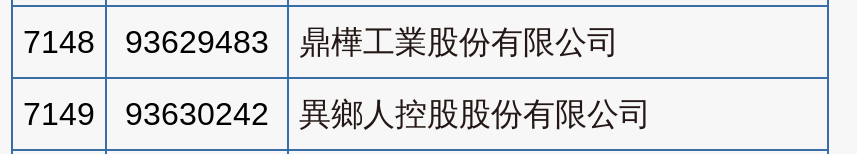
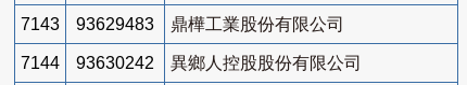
[23,25,619,59] 7148 93629483 鼎樺工業股份有限公司 -> [21,15,344,33] 7143 93629483 鼎樺工業股份有限公司
[23,97,651,131] 7149 93630242 異鄉人控股股份有限公司 -> [21,54,362,72] 7144 93630242 異鄉人控股股份有限公司

